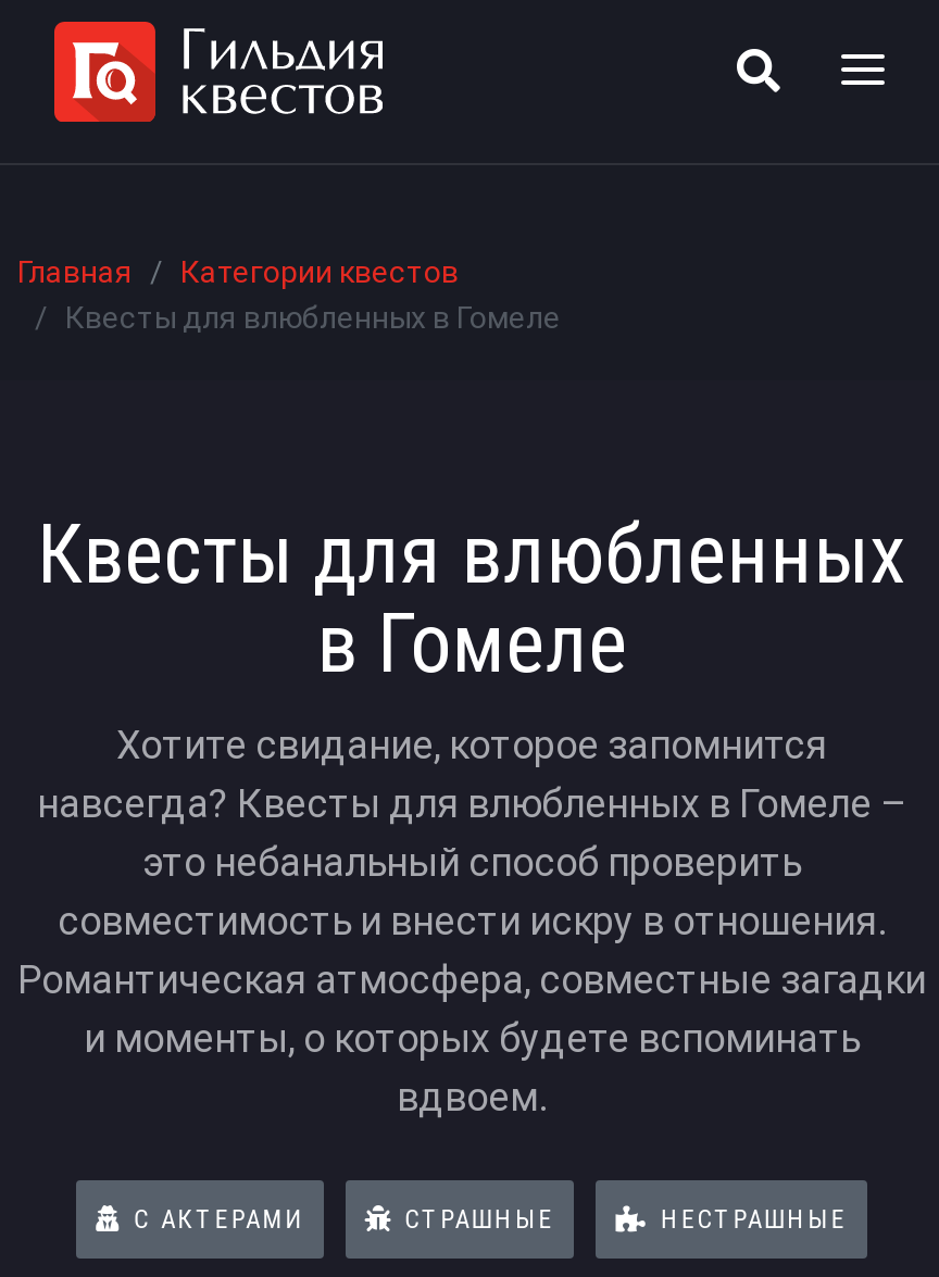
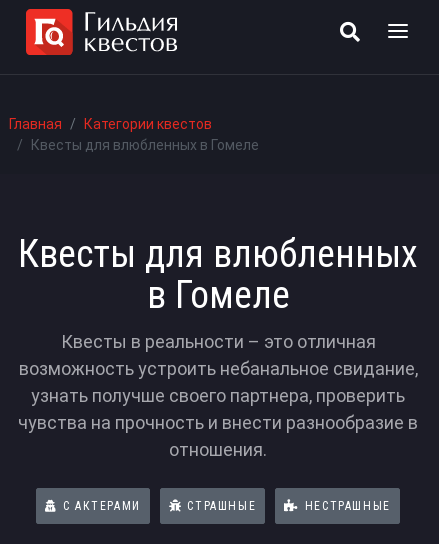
[17,722,926,1119] Хотите свидание, которое запомнится | навсегда? Квесты для влюбленных в Гомеле – | это небанальный способ проверить | совместимость и внести искру в отношения. | Романтическая атмосфера, совместные загадки | и моменты, о которых будете вспоминать | вдвоем. -> [18,331,418,460] Квесты в реальности – это отличная | возможность устроить небанальное свидание, | узнать получше своего партнера, проверить | чувства на прочность и внести разнообразие в | отношения.

